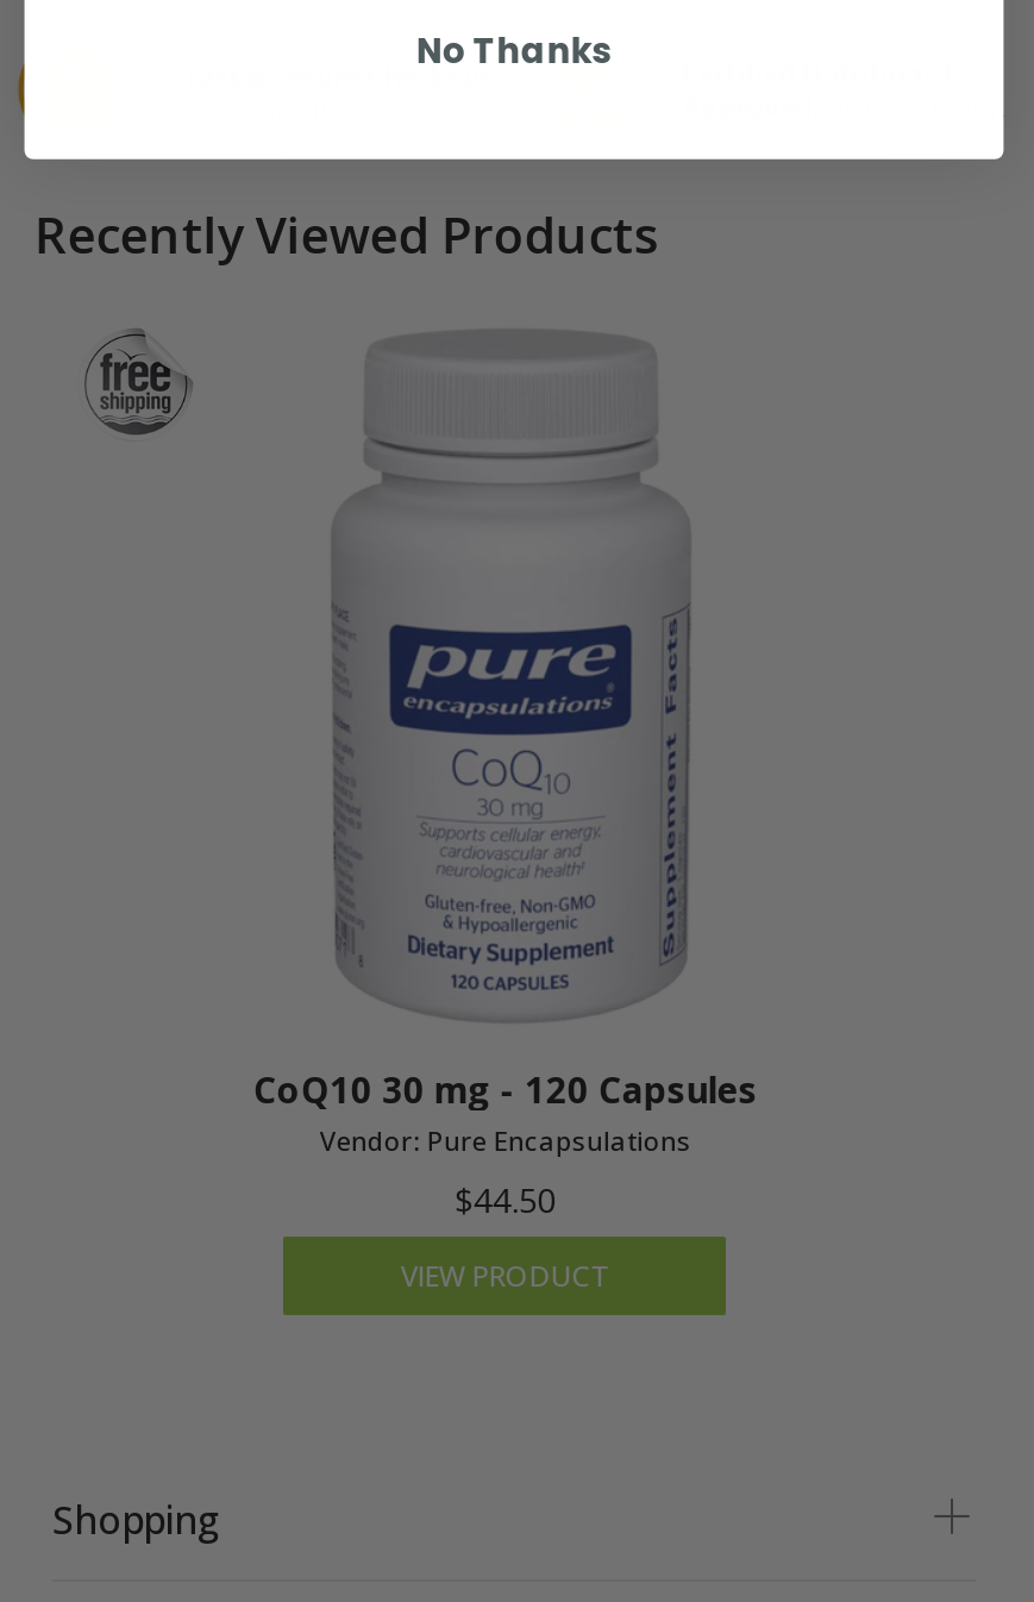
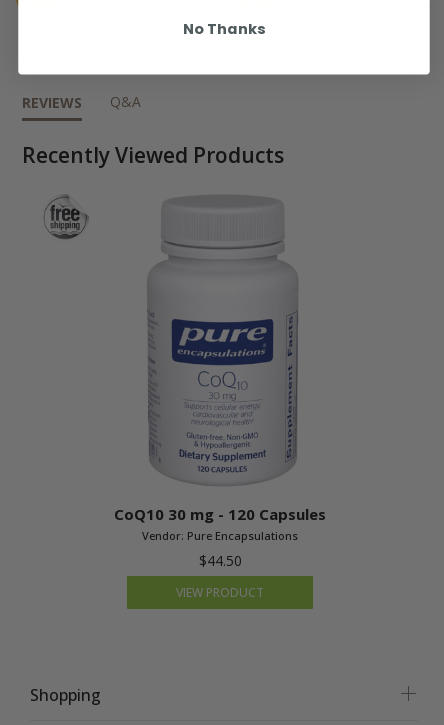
none -> [22,92,141,112] REVIEWS | Q&A

